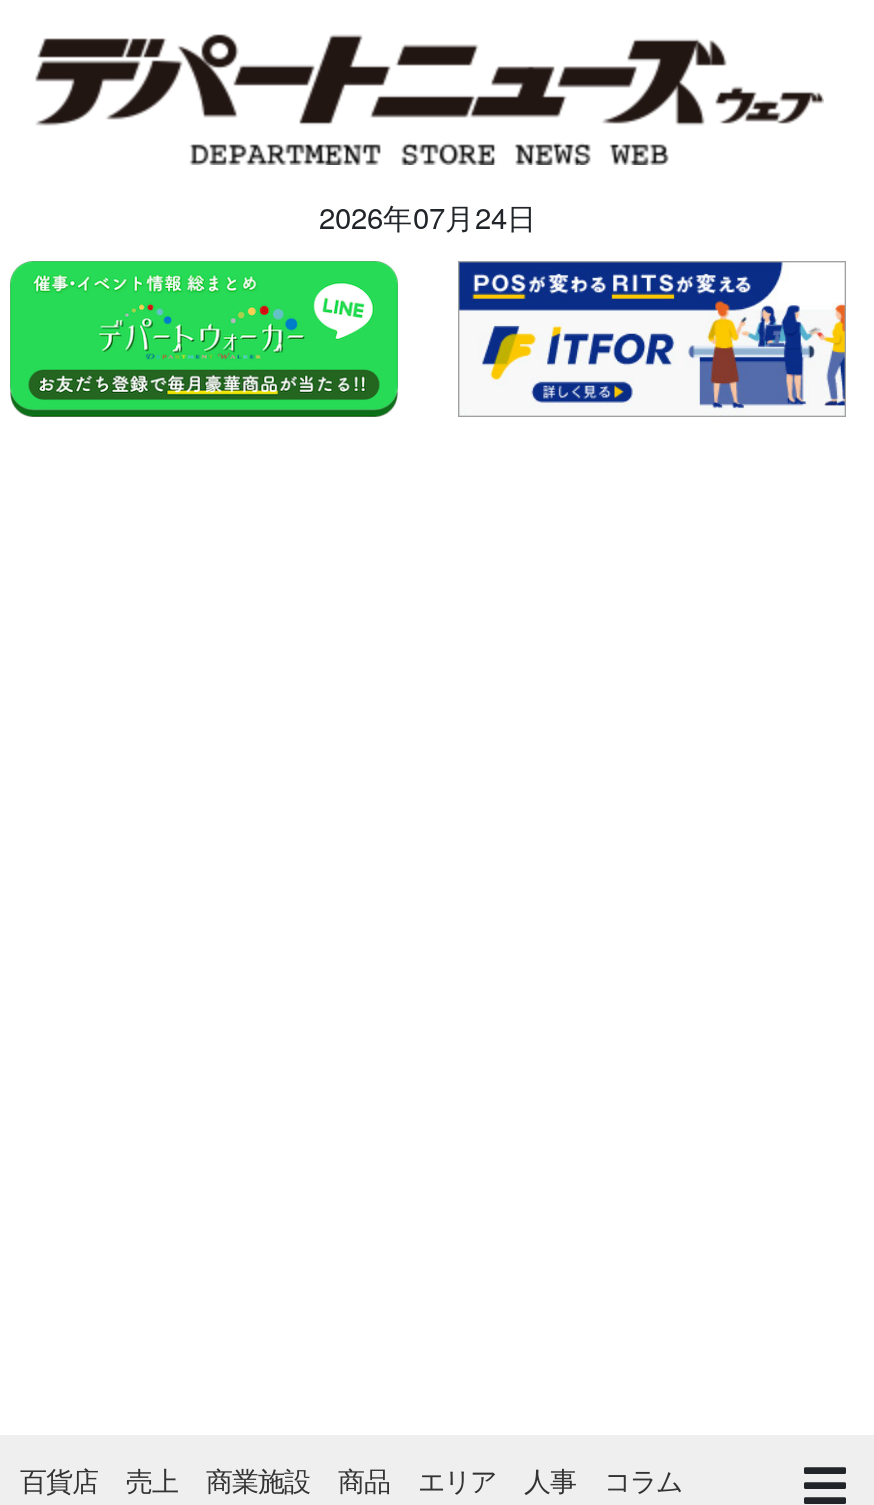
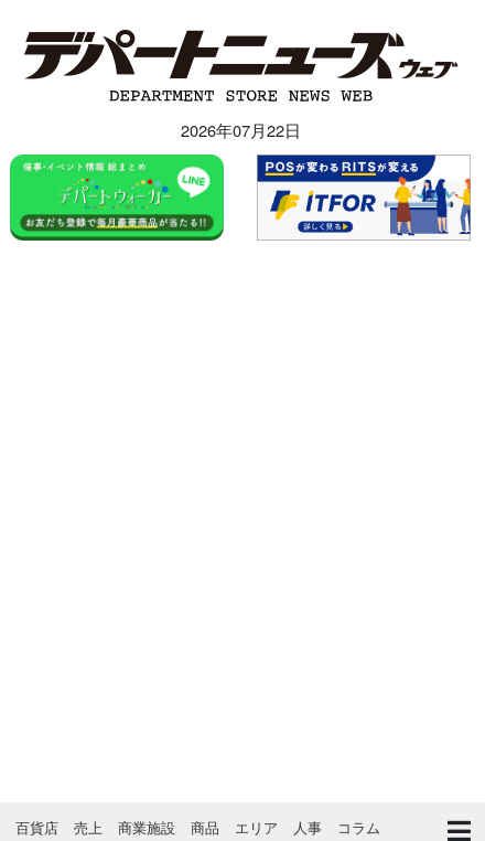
[319,195,537,237] 2026年07月24日 -> [180,118,300,141] 2026年07月22日

